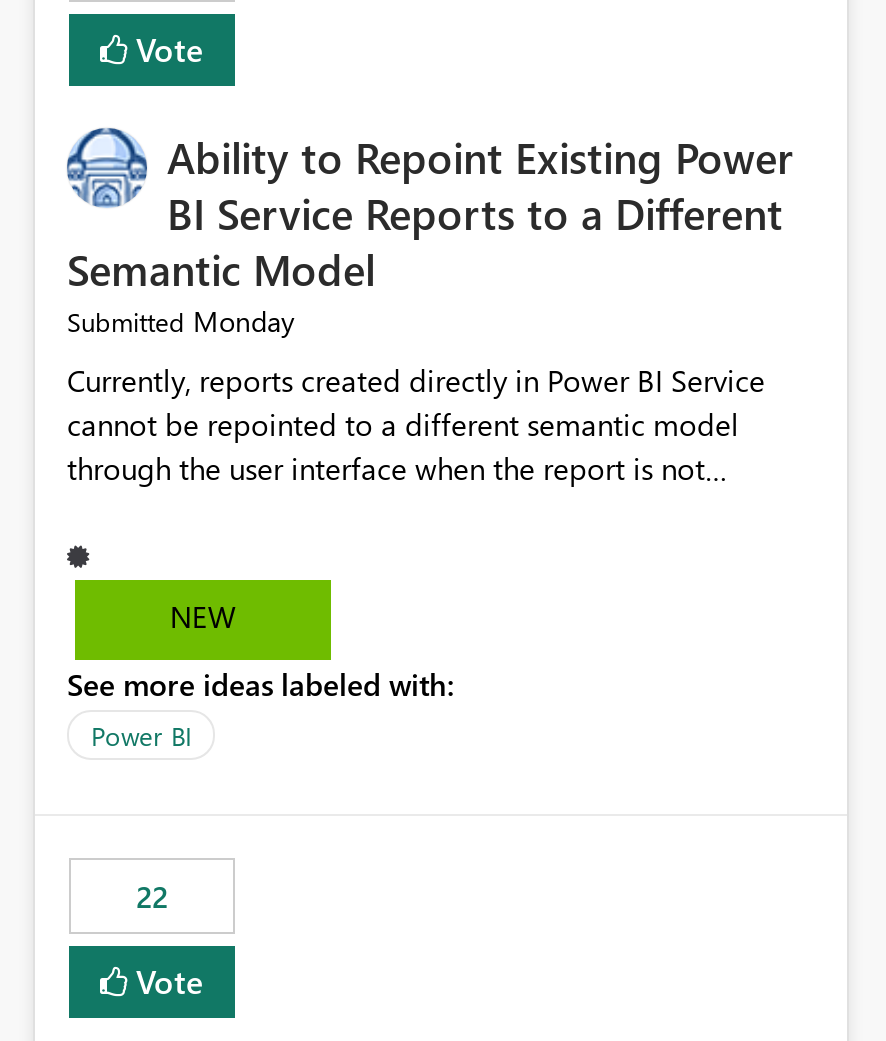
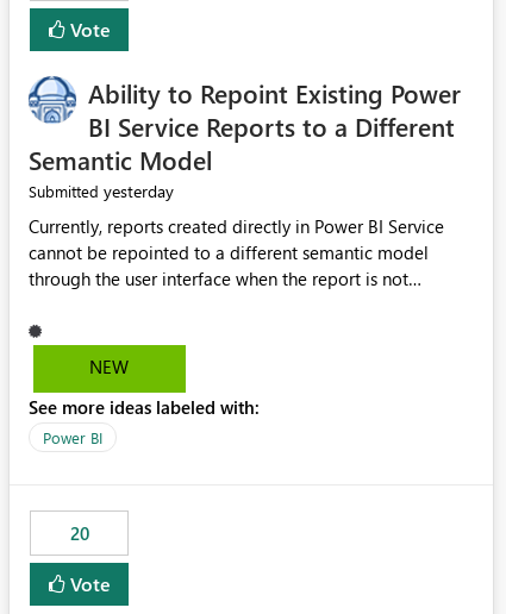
[67,303,295,341] Submitted Monday -> [29,180,174,203] Submitted yesterday
[136,877,168,917] 22 -> [70,522,89,545] 20

